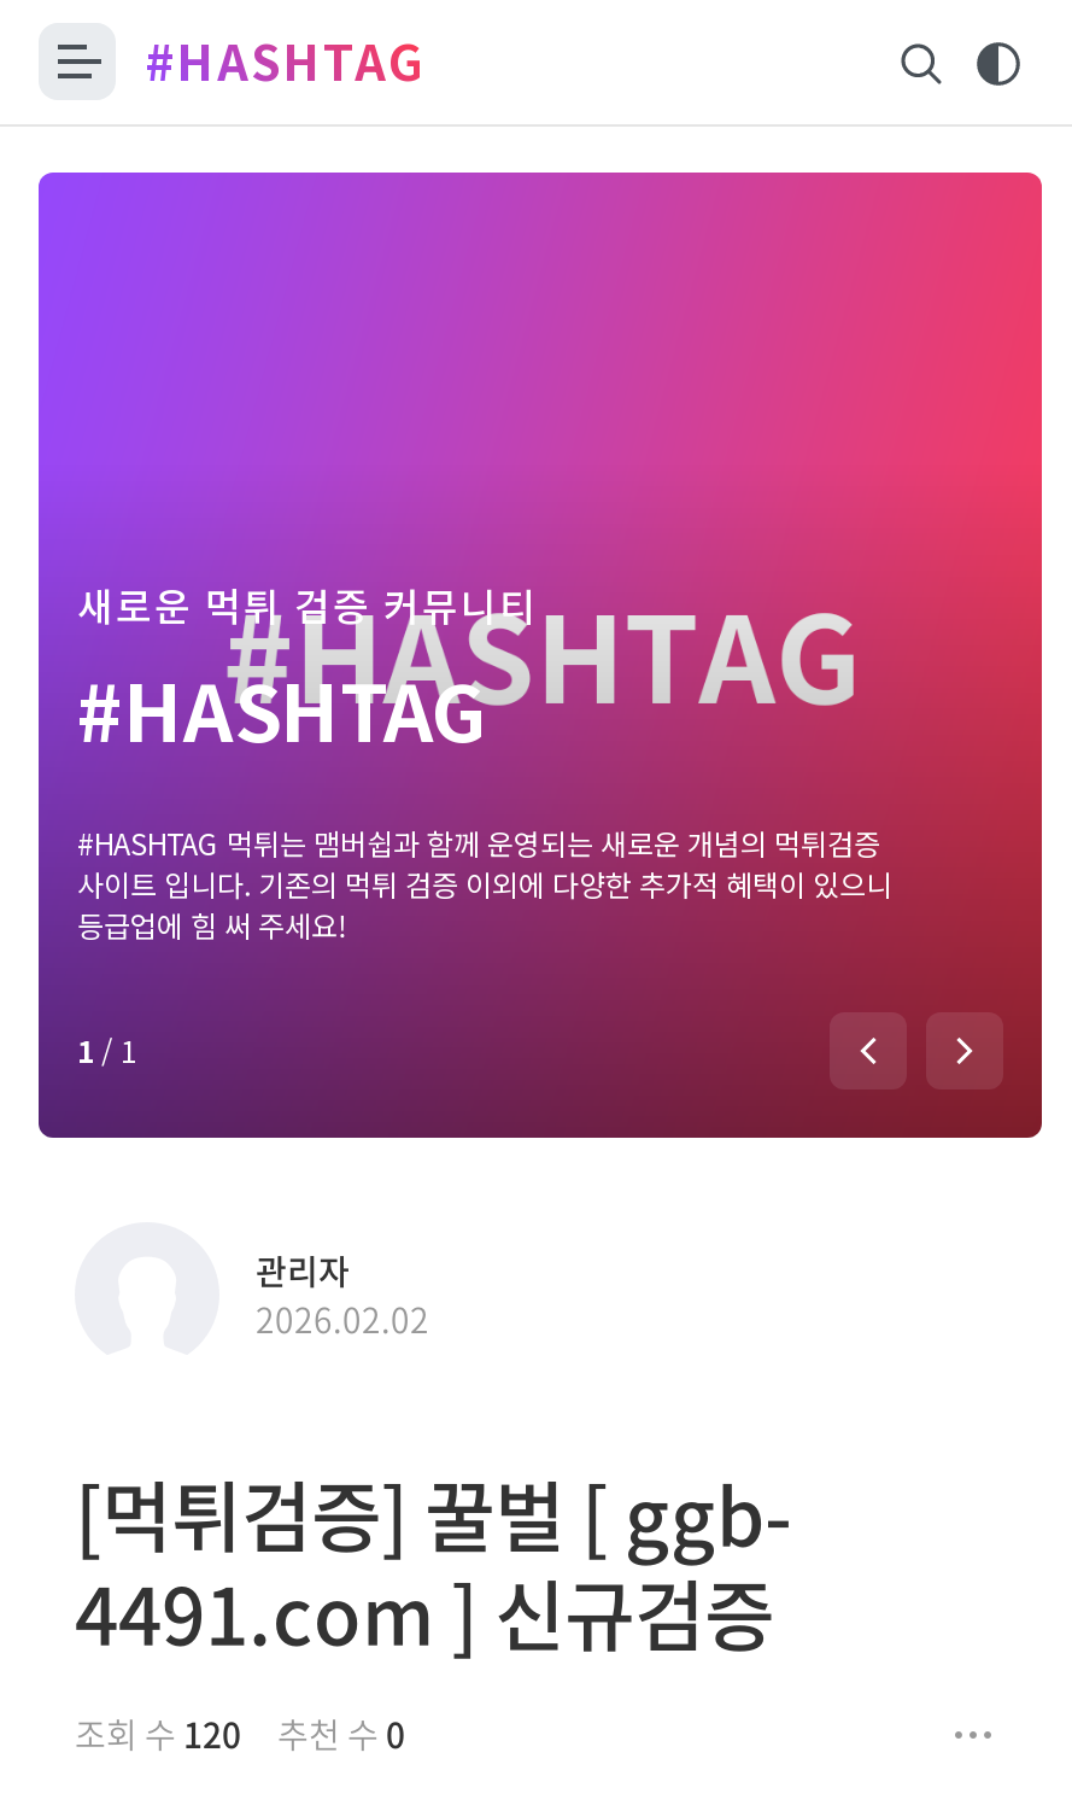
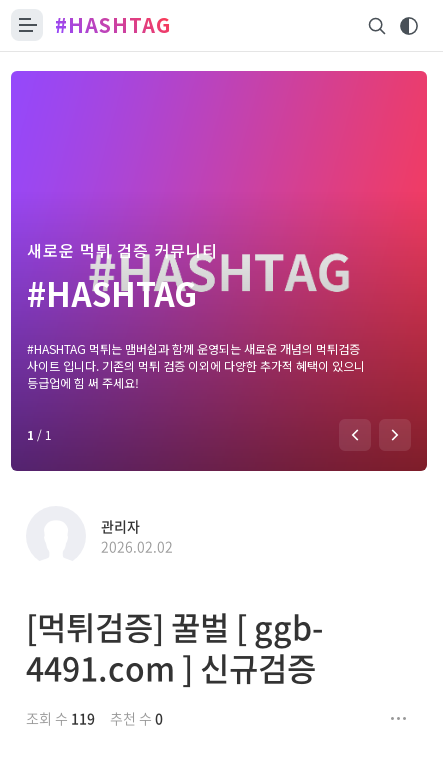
[75,1710,405,1758] 조회 수 120 추천 수 0 -> [26,708,163,728] 조회 수 119 추천 수 0

